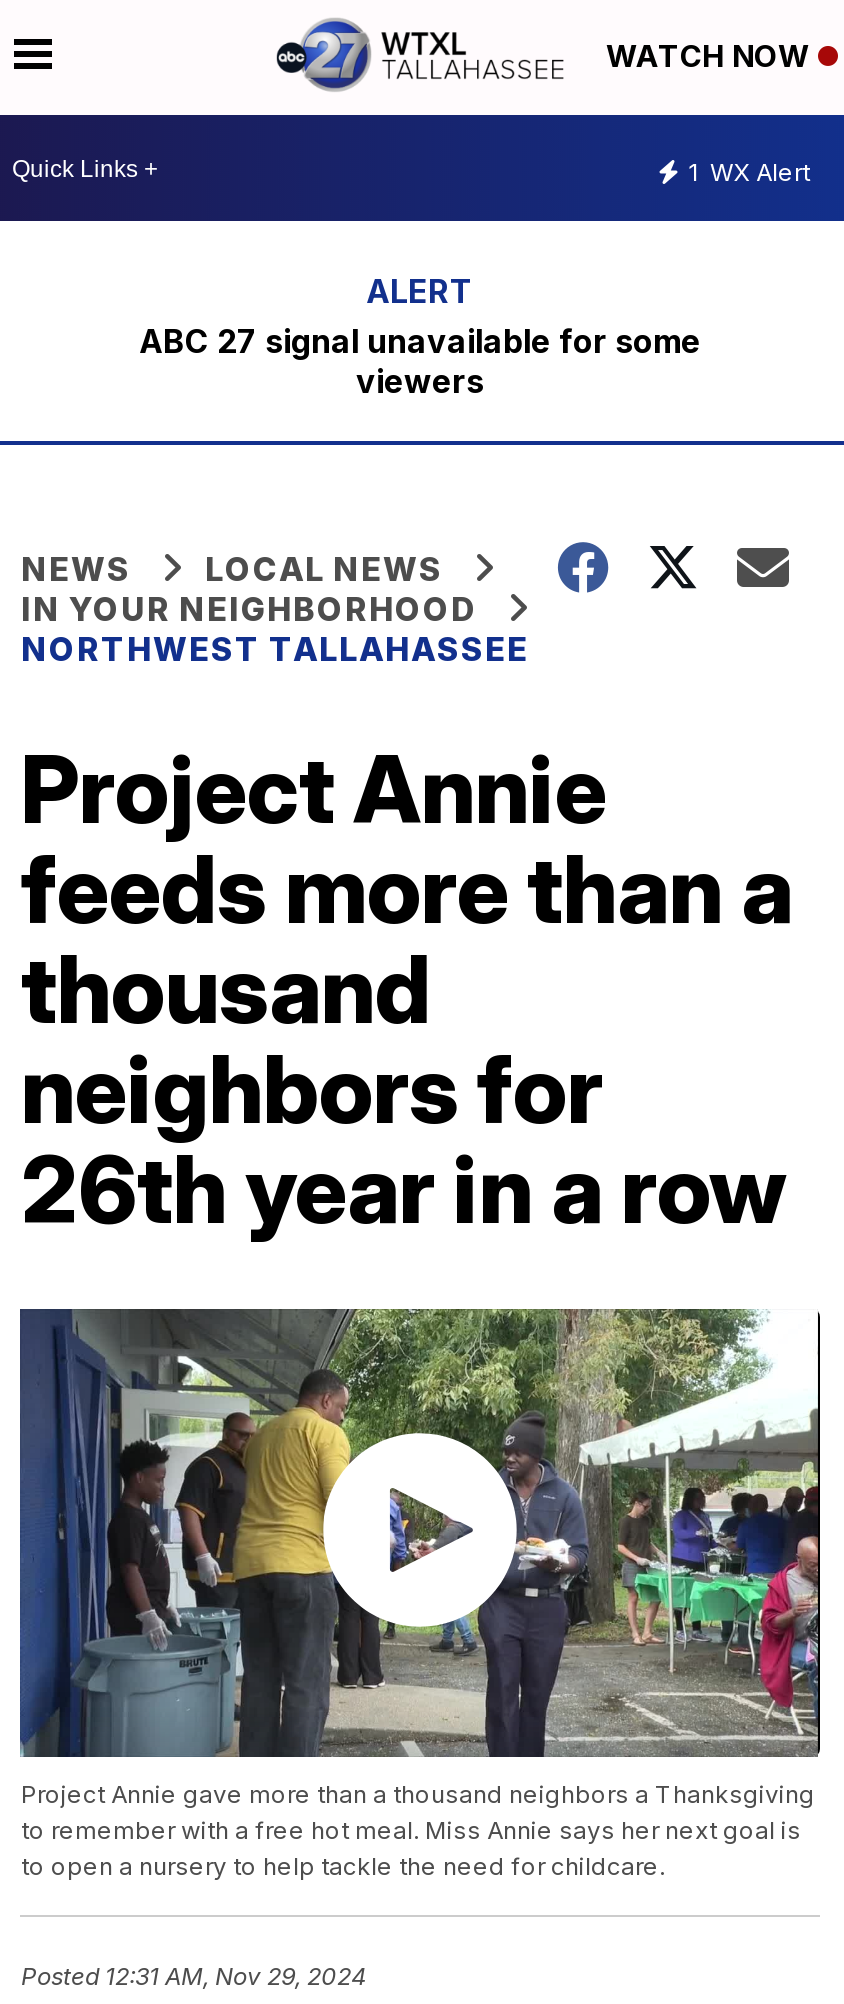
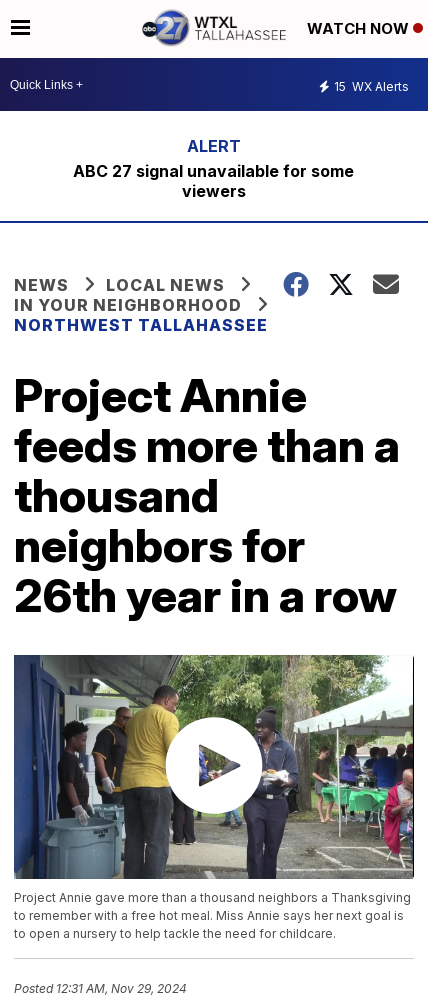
[688,156,810,186] 1 WX Alert -> [334,78,409,93] 15 WX Alerts

